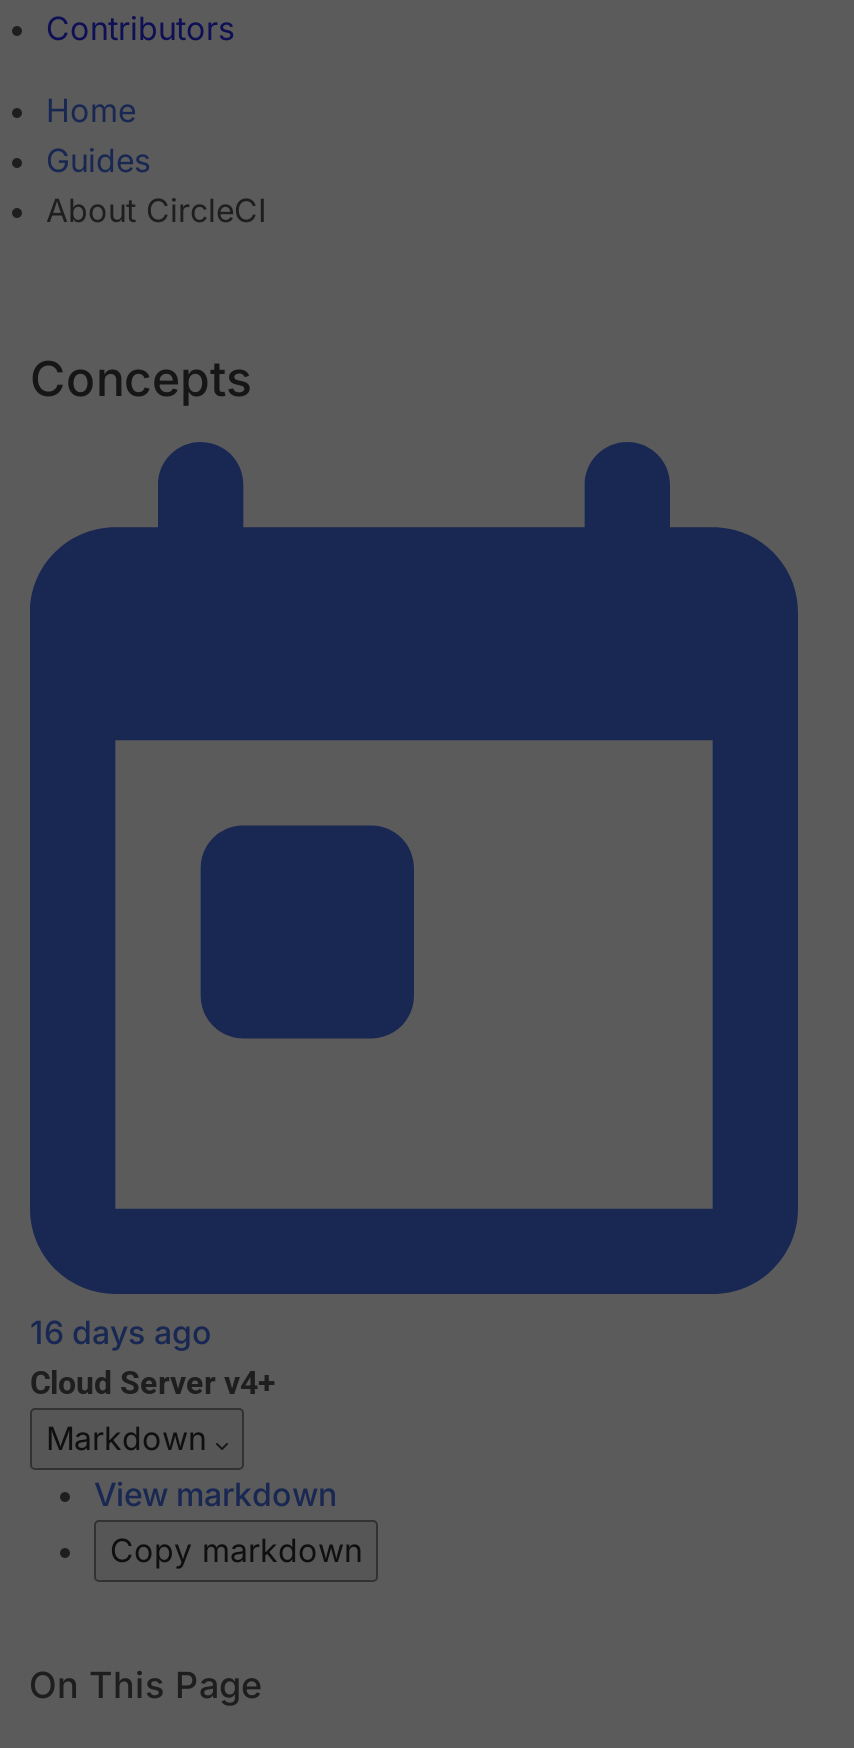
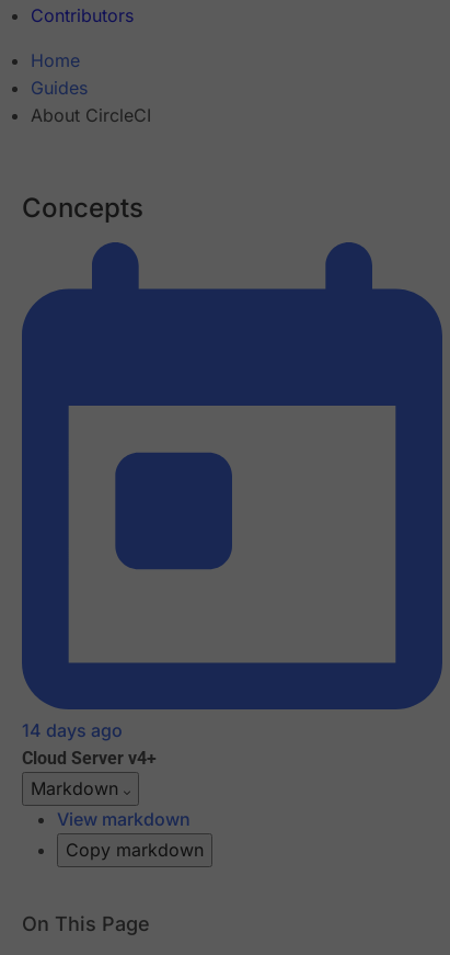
[30,1313,212,1353] 16 days ago -> [22,720,123,742] 14 days ago

